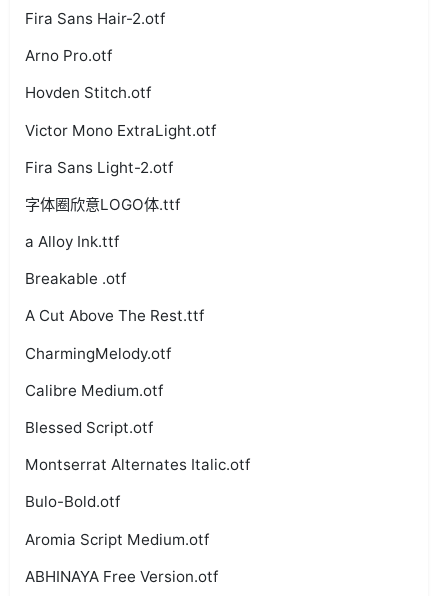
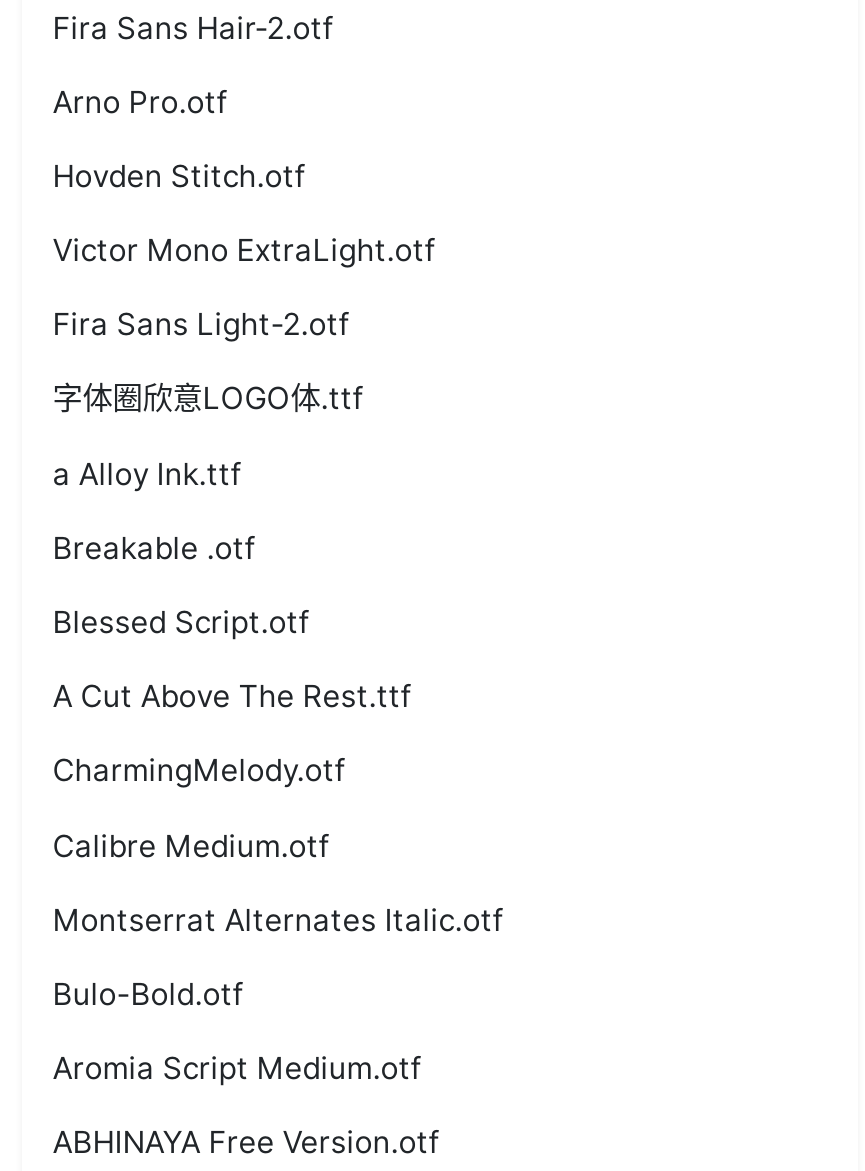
moved [25,306,204,400] -> [52,677,410,864]: A Cut Above The Rest.ttf | CharmingMelody.otf | Calibre Medium.otf
moved [25,418,153,437] -> [52,603,308,641]: Blessed Script.otf

